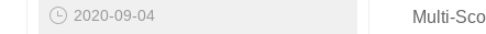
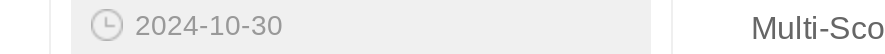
[74,7,155,24] 2020-09-04 -> [135,9,283,41] 2024-10-30

